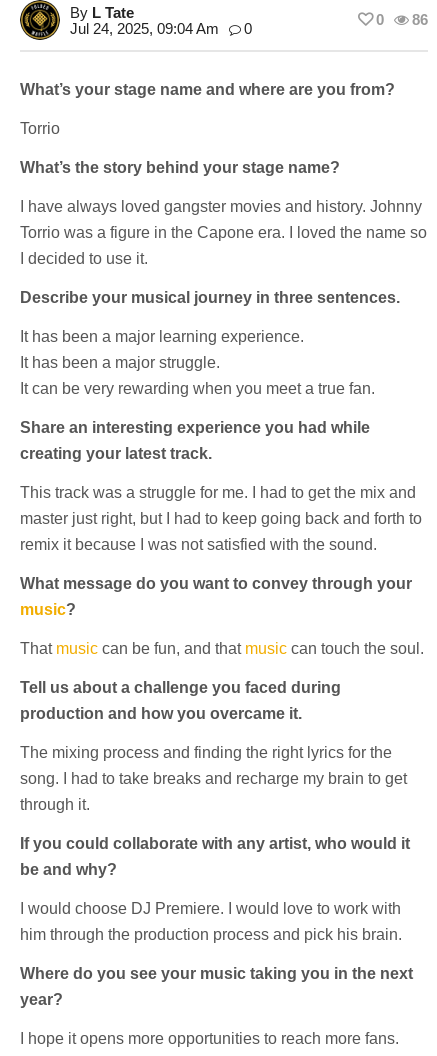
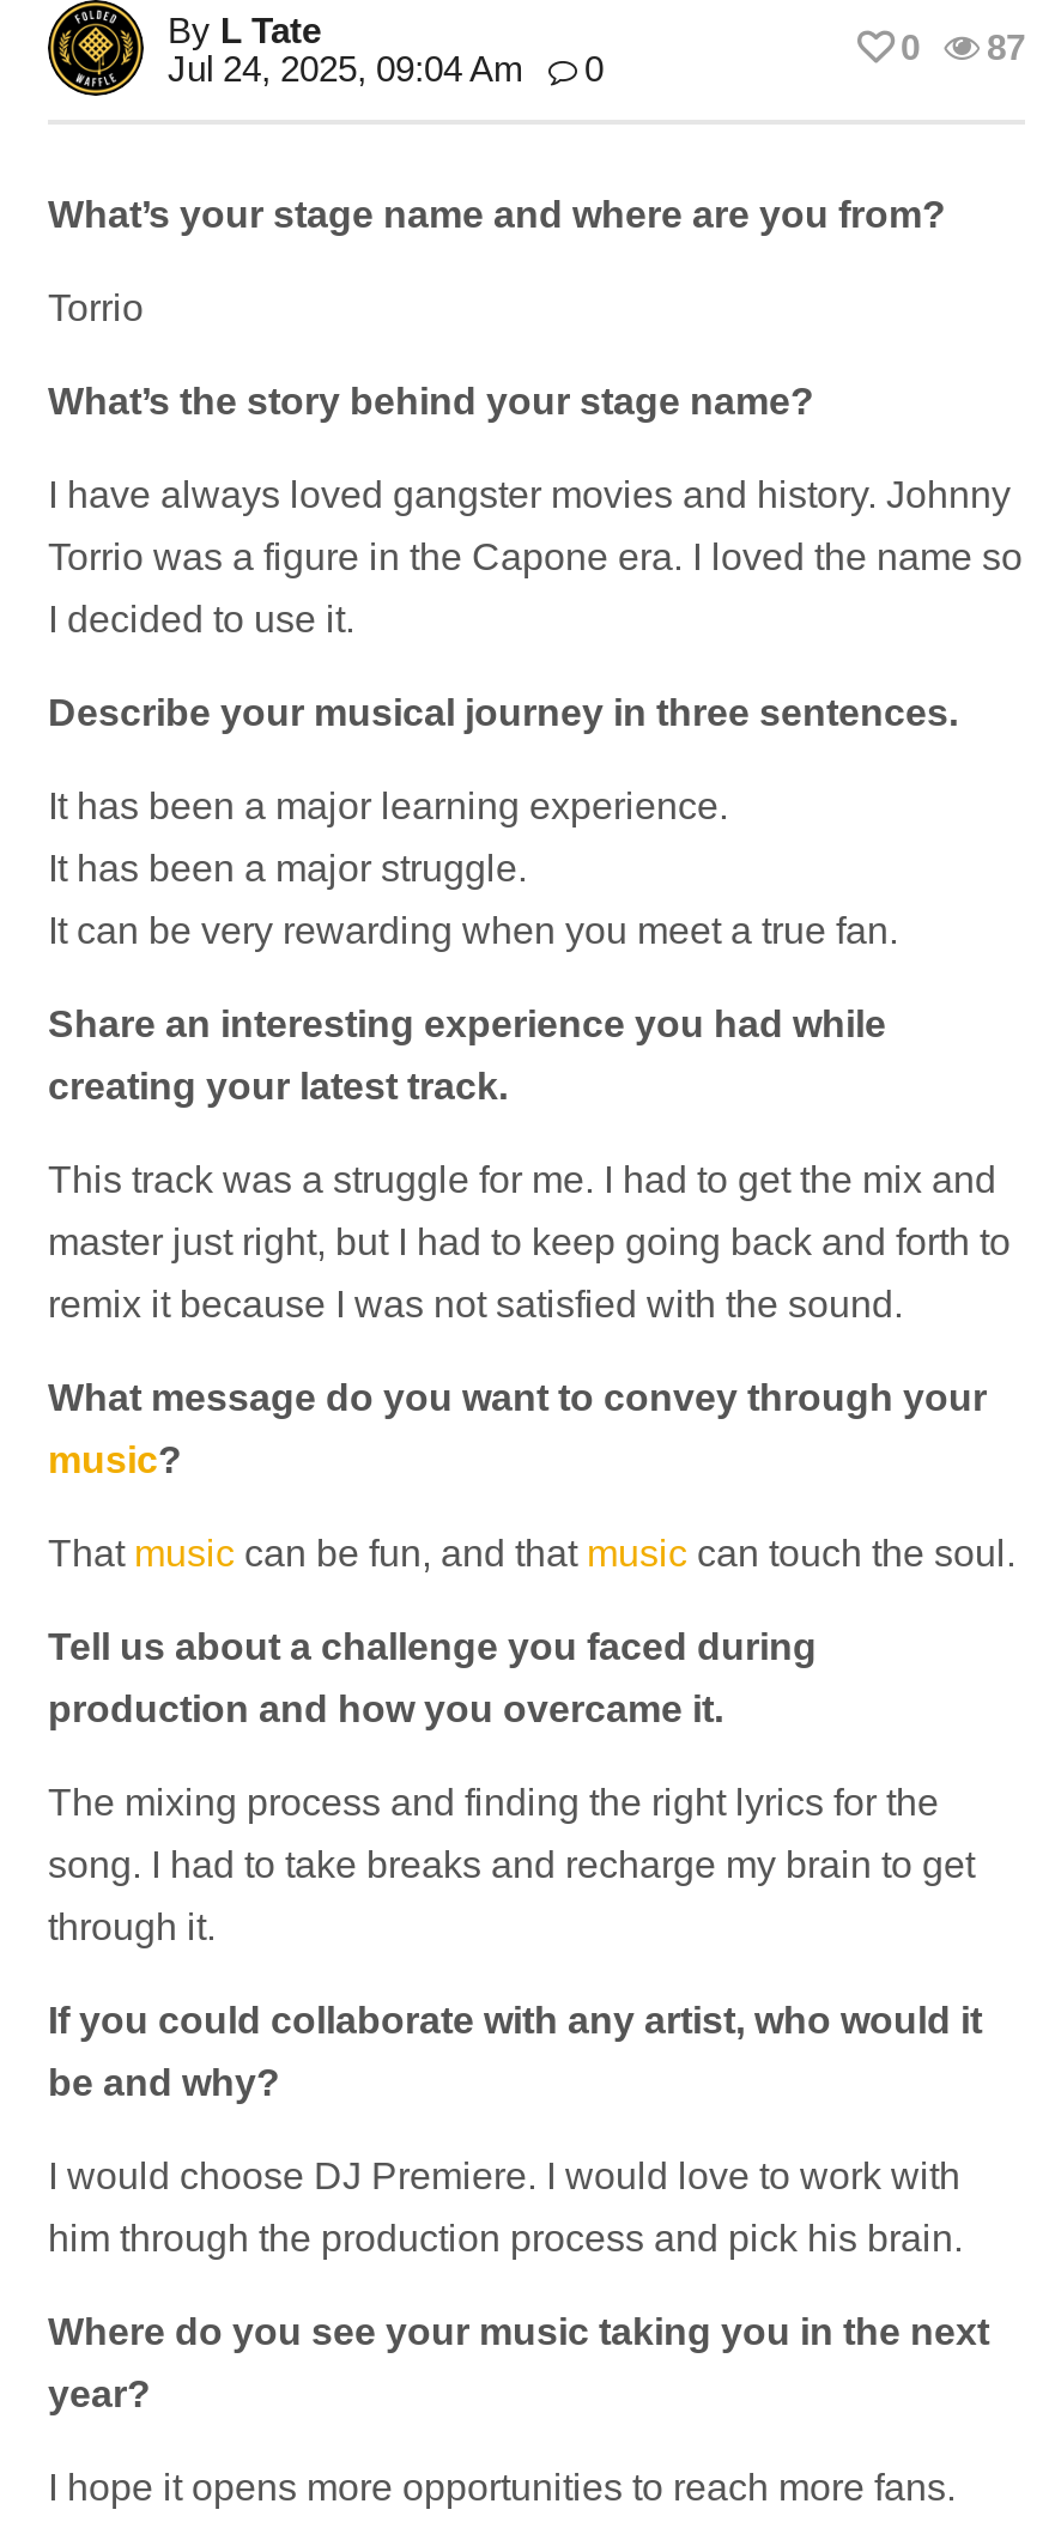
[376,11,428,28] 0 86 -> [901,26,1025,67] 0 87

